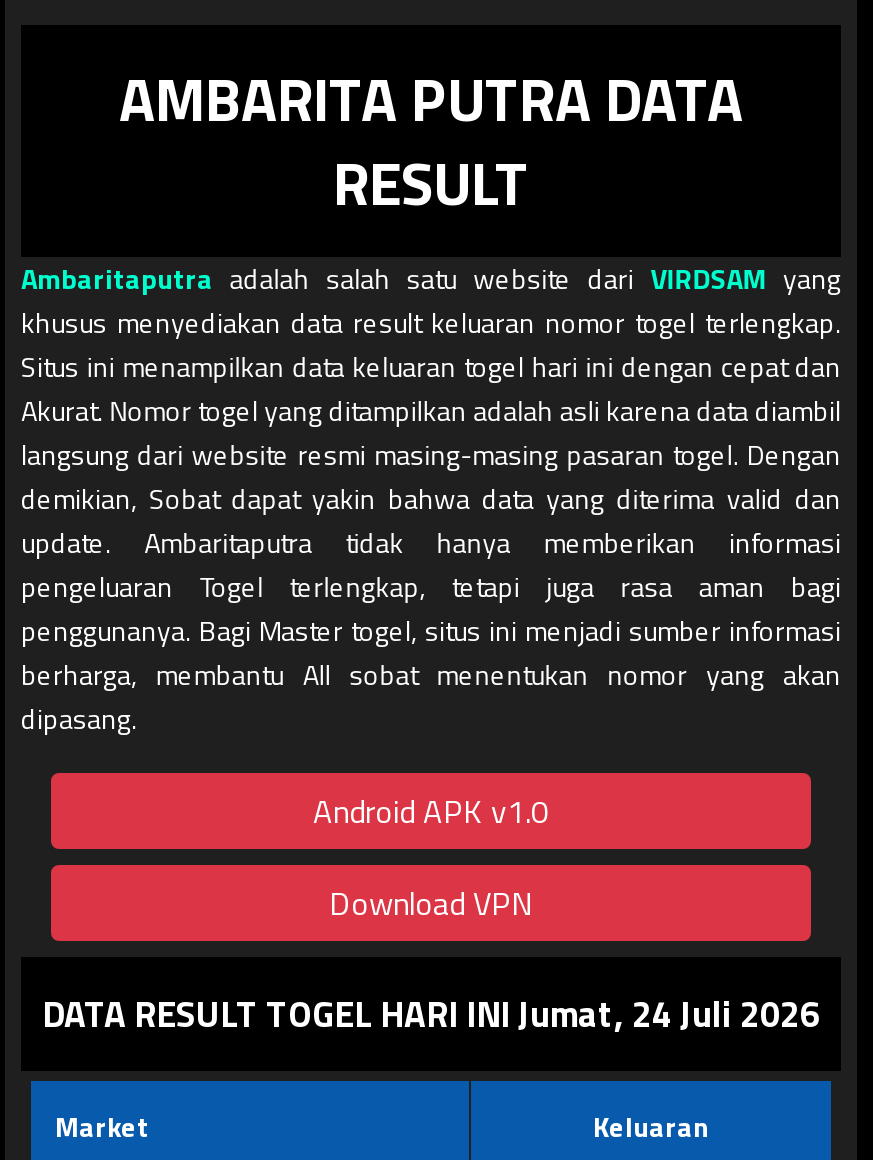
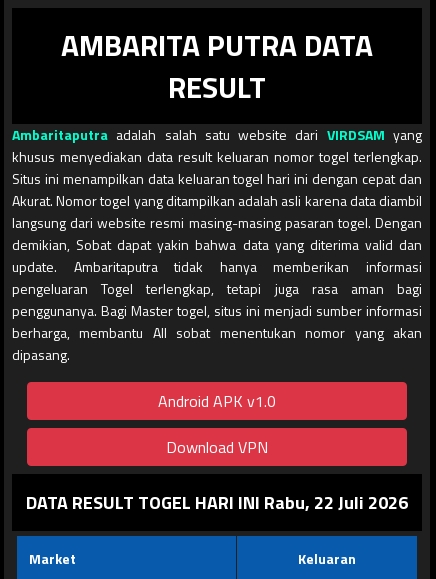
[42,987,820,1041] DATA RESULT TOGEL HARI INI Jumat, 24 Juli 2026 -> [26,489,408,516] DATA RESULT TOGEL HARI INI Rabu, 22 Juli 2026

